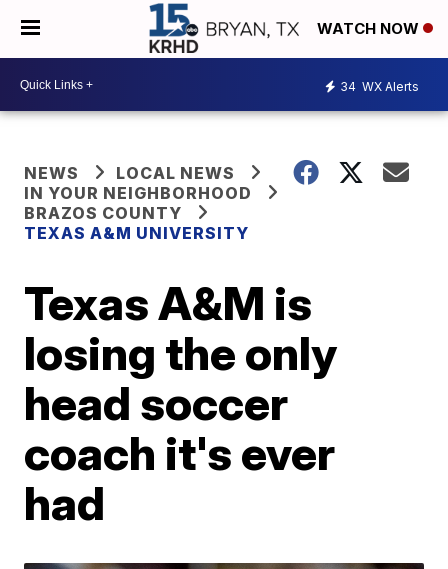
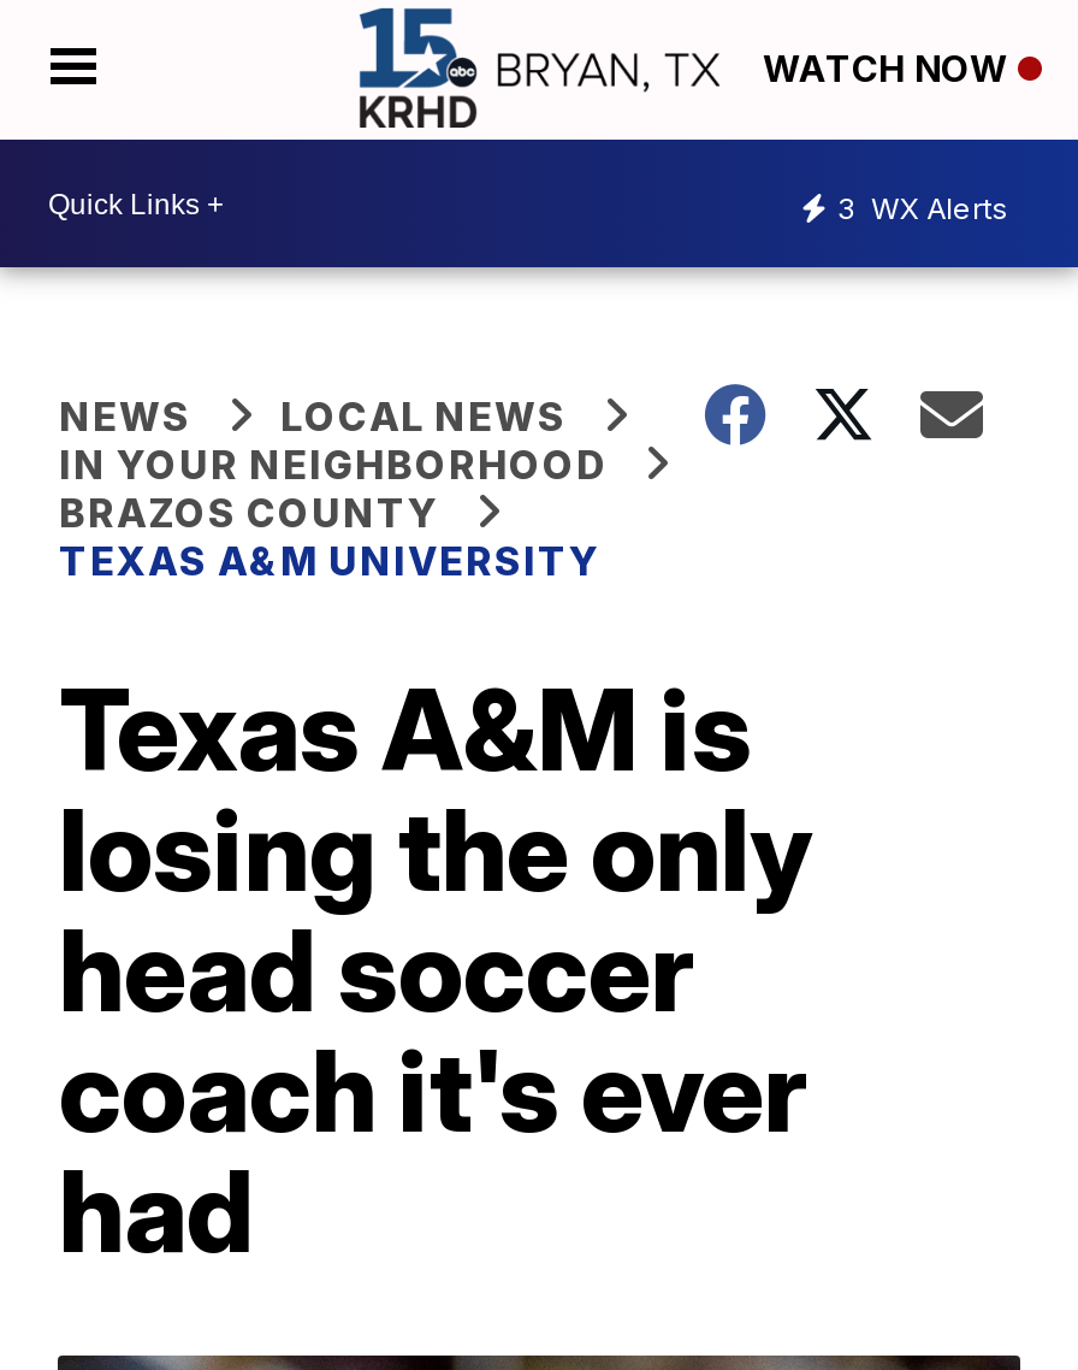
[340,78,419,93] 34 WX Alerts -> [837,189,1008,225] 3 WX Alerts

